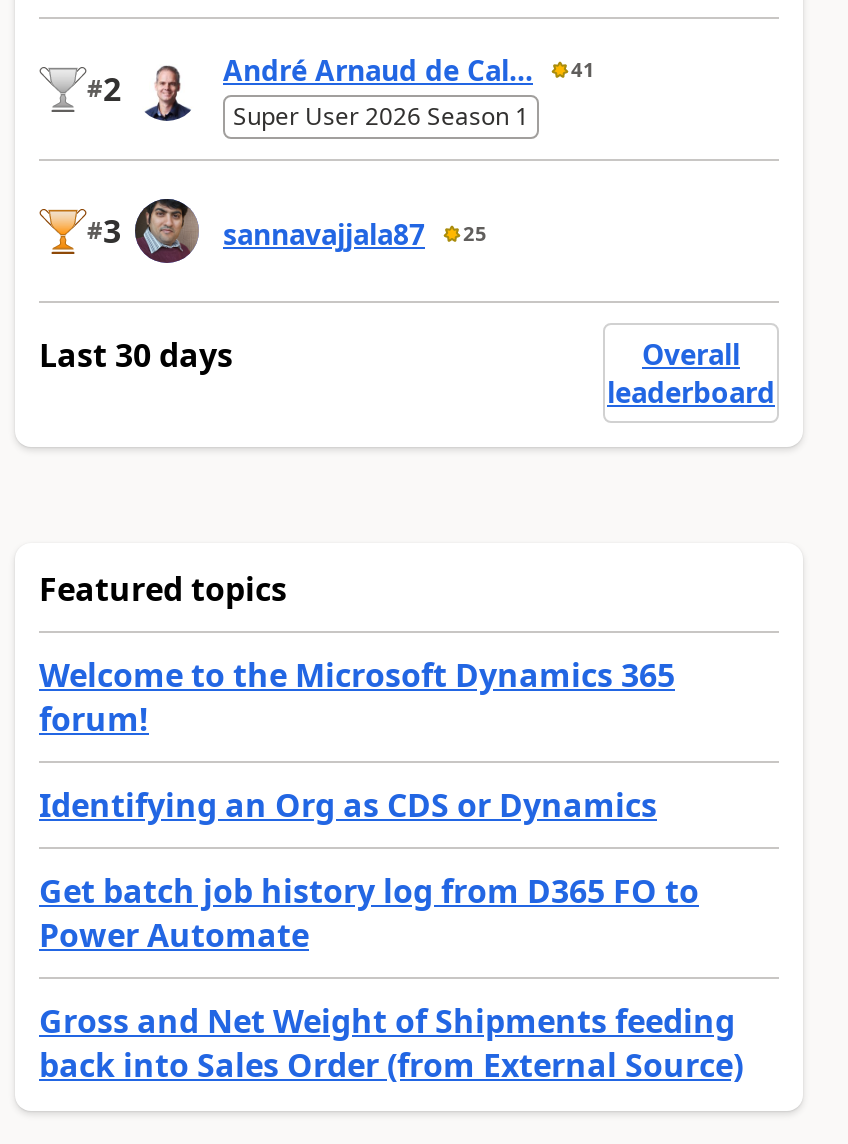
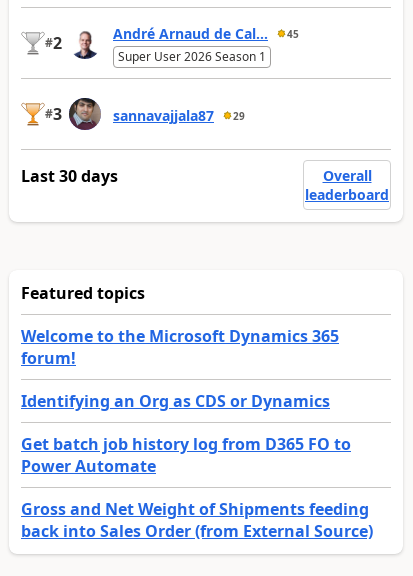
[223,50,595,88] André Arnaud de Cal... 41 -> [113,24,299,43] André Arnaud de Cal... 45
[223,214,487,252] sannavajjala87 25 -> [113,106,245,125] sannavajjala87 29

